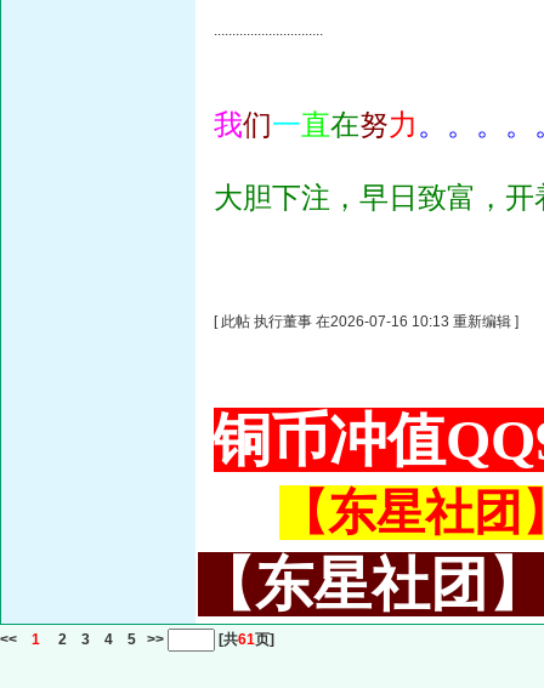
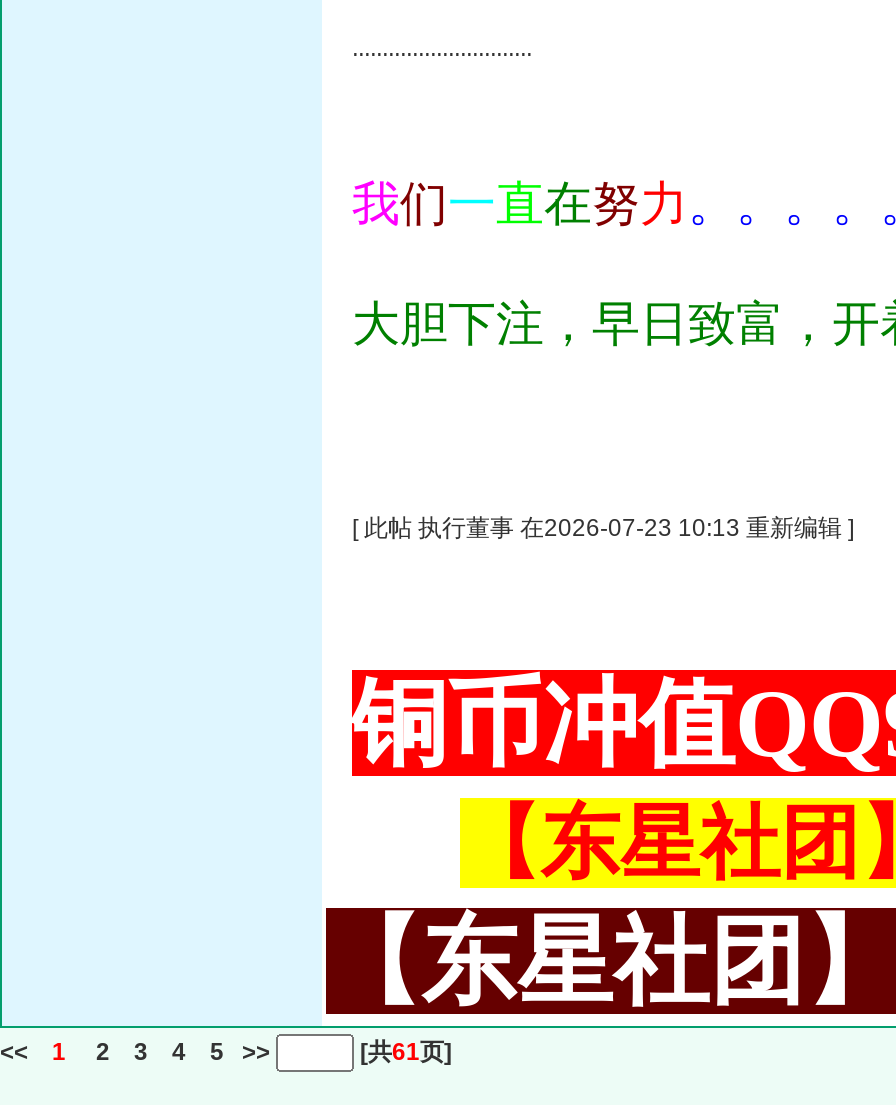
[214,313,526,330] [ 此帖 执行董事 在2026-07-16 10:13 重新编辑 ] -> [352,514,866,542] [ 此帖 执行董事 在2026-07-23 10:13 重新编辑 ]

